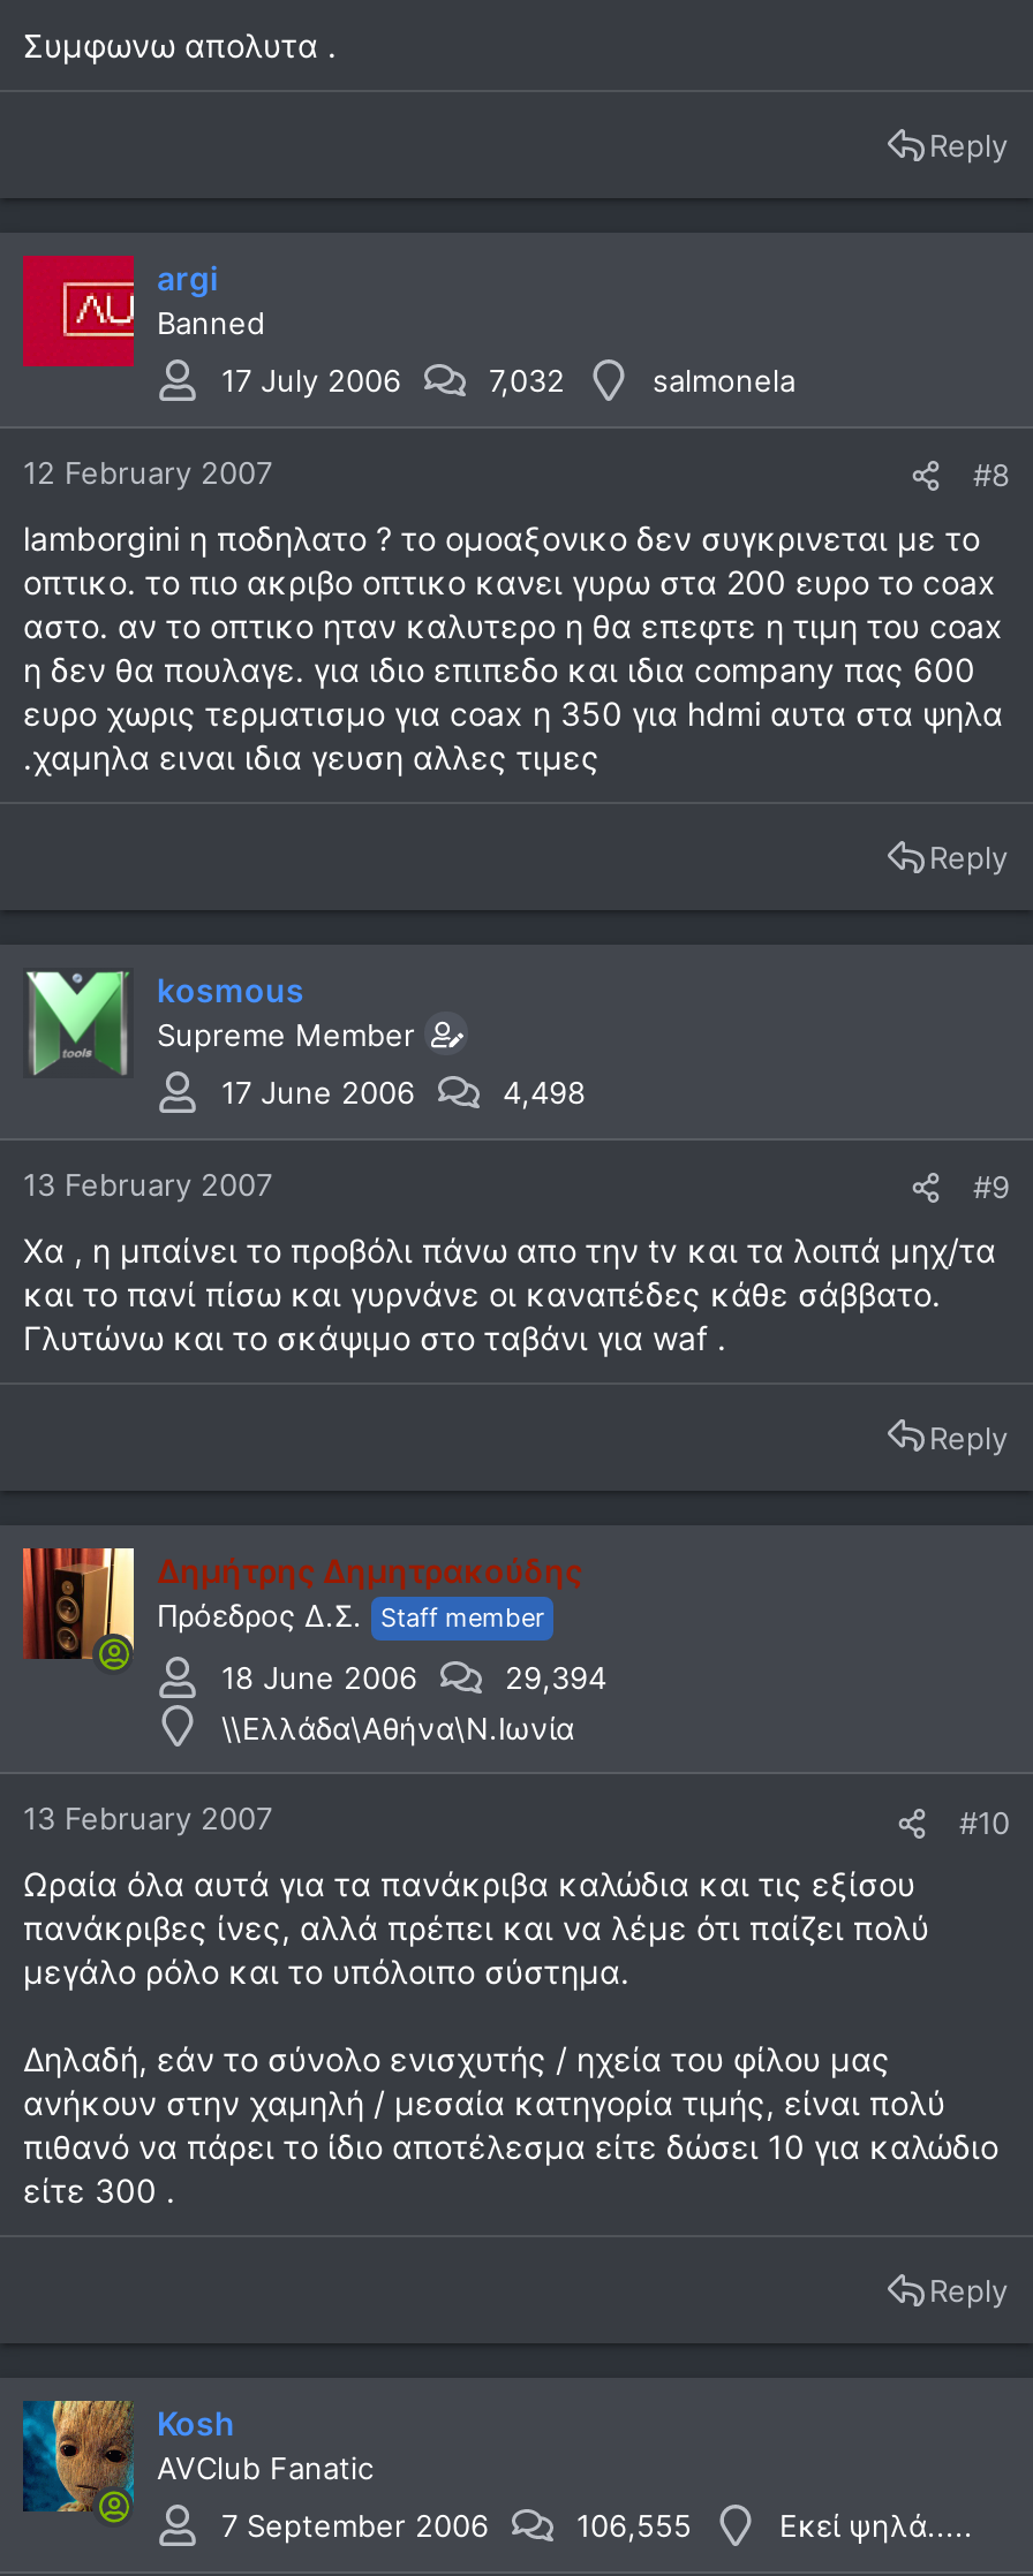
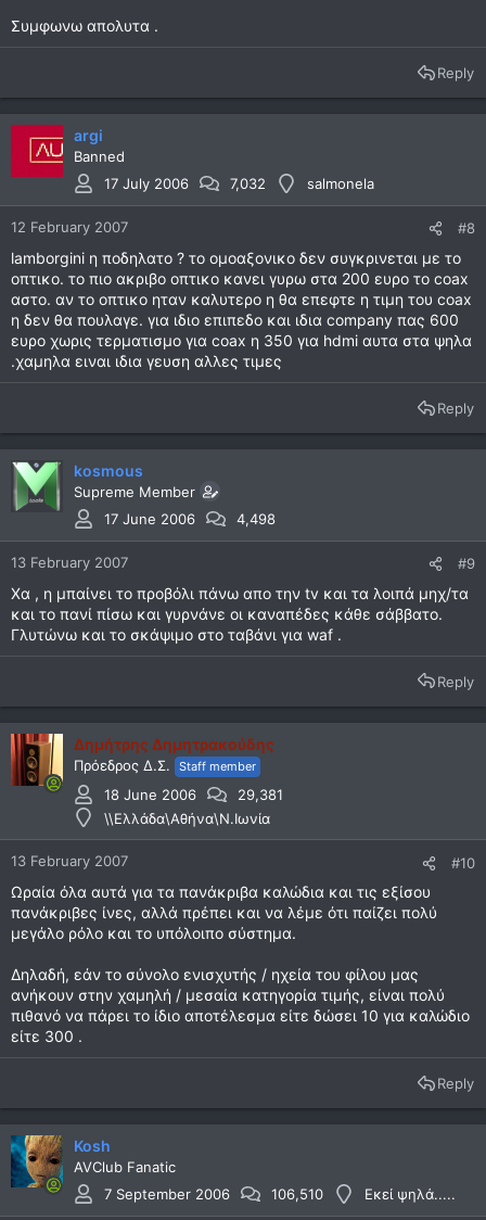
[505,1659,606,1696] 29,394 -> [238,786,283,803] 29,381
[576,2508,692,2545] 106,555 -> [271,1186,323,1203] 106,510

